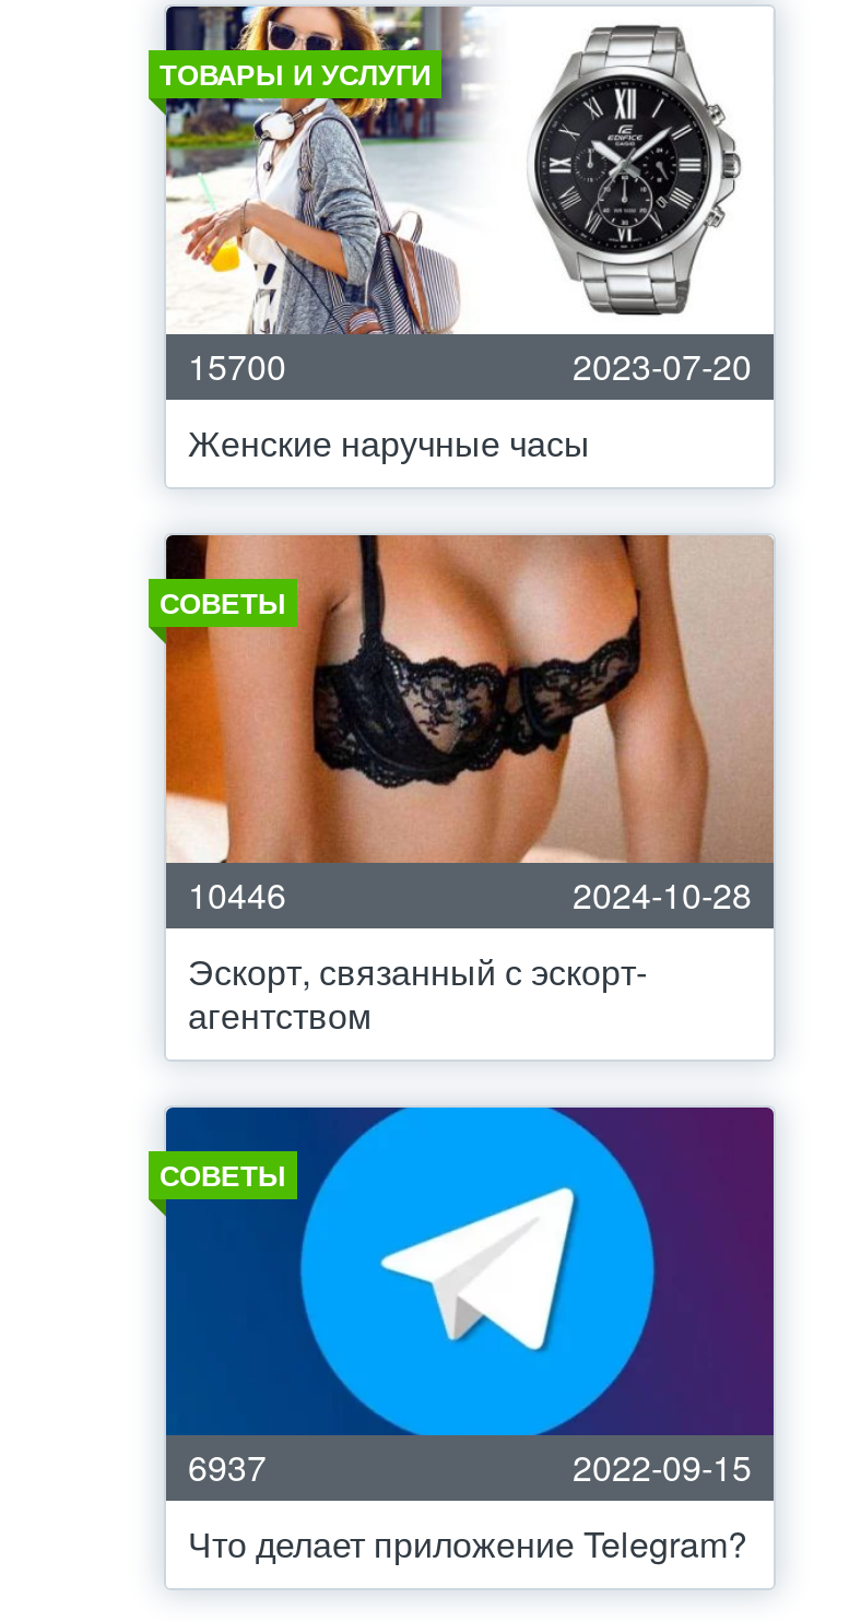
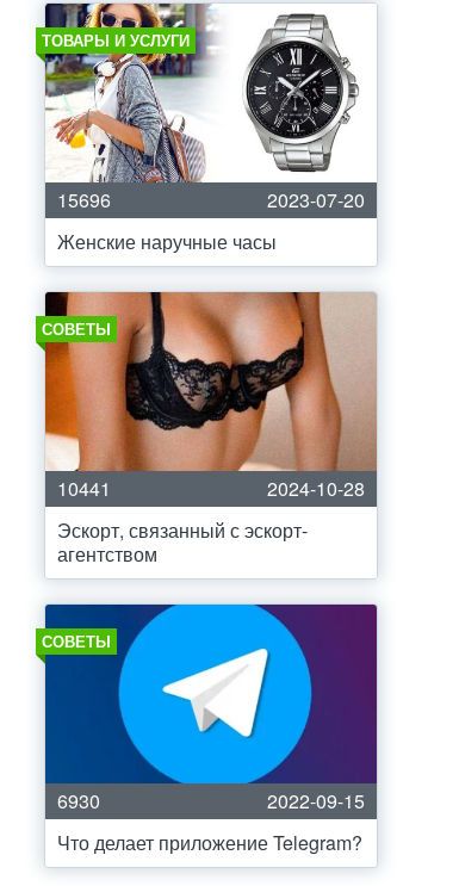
[188,341,286,391] 15700 -> [57,186,111,213] 15696
[188,869,286,920] 10446 -> [57,475,111,502] 10441
[188,1442,267,1492] 6937 -> [57,787,100,814] 6930

